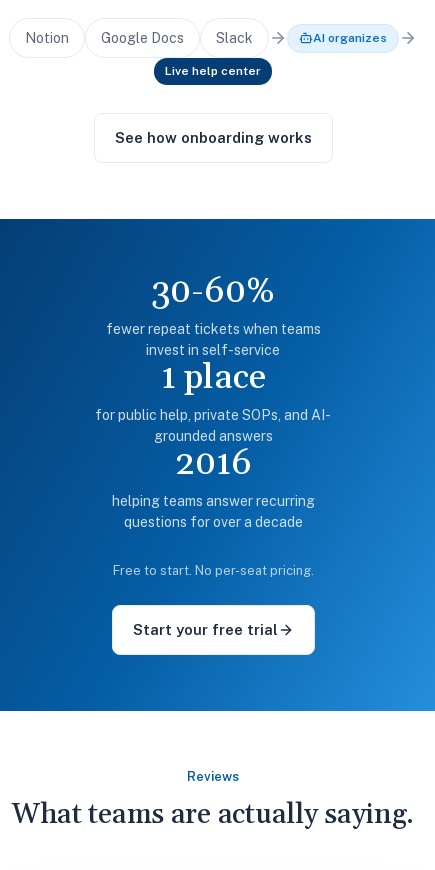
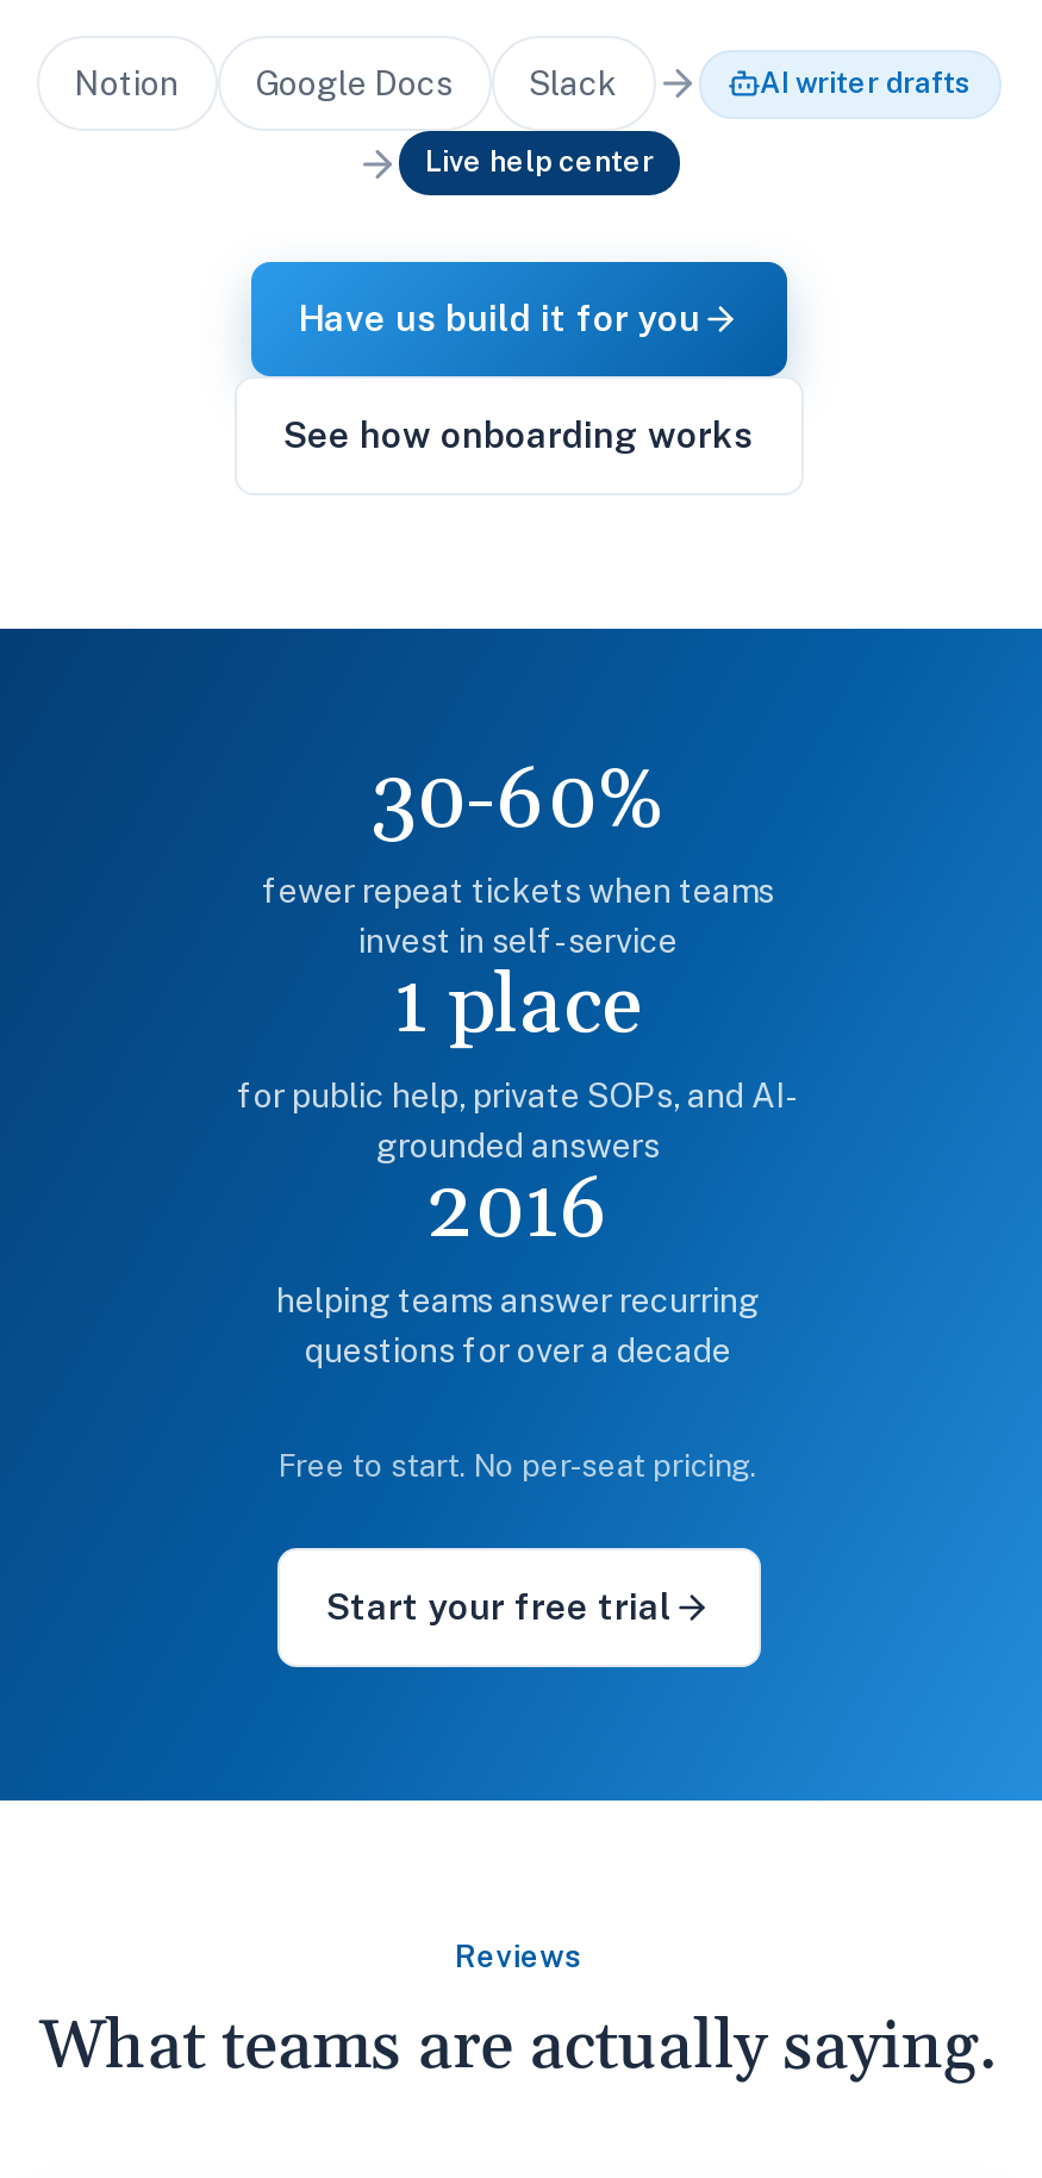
[313,30,387,44] AI organizes -> [760,65,972,99] AI writer drafts
none -> [298,298,700,338] Have us build it for you

